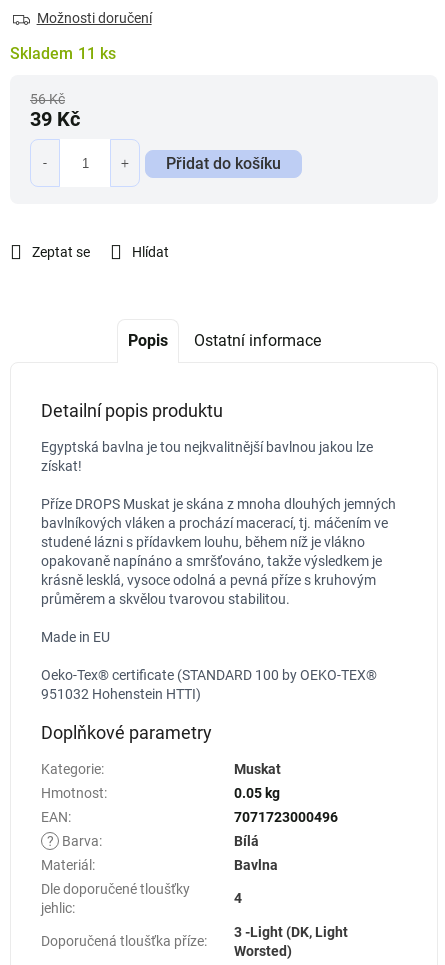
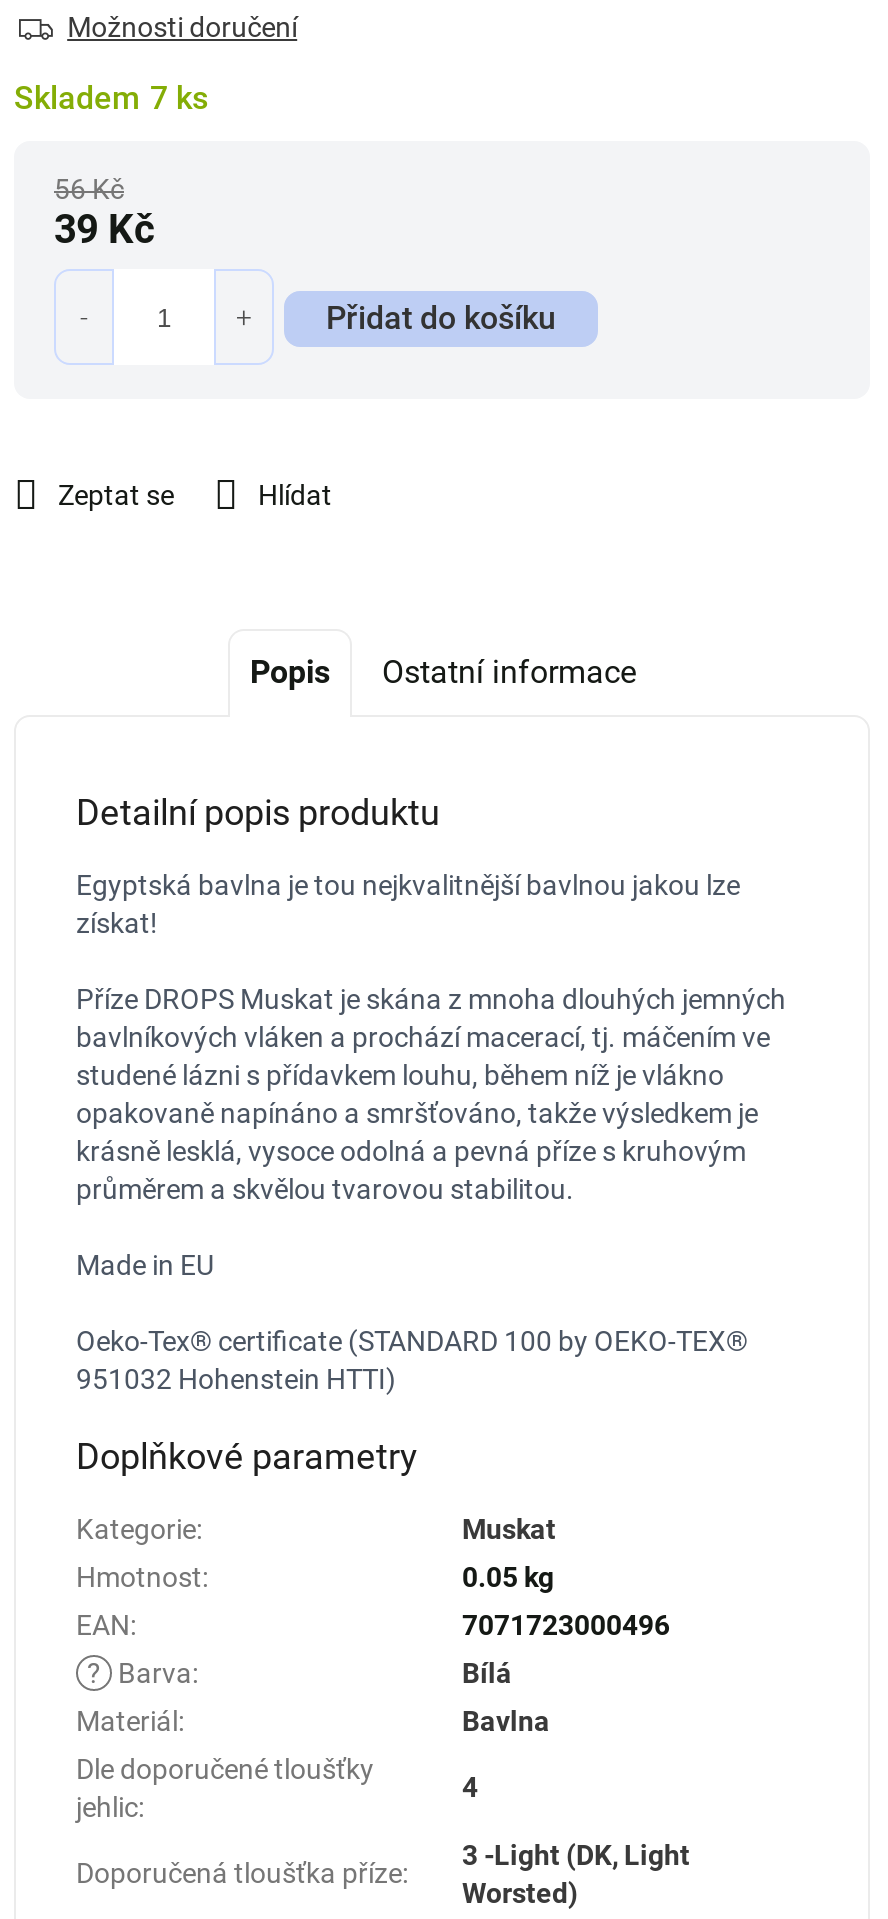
[10,44,116,63] Skladem 11 ks -> [14,80,208,118] Skladem 7 ks

